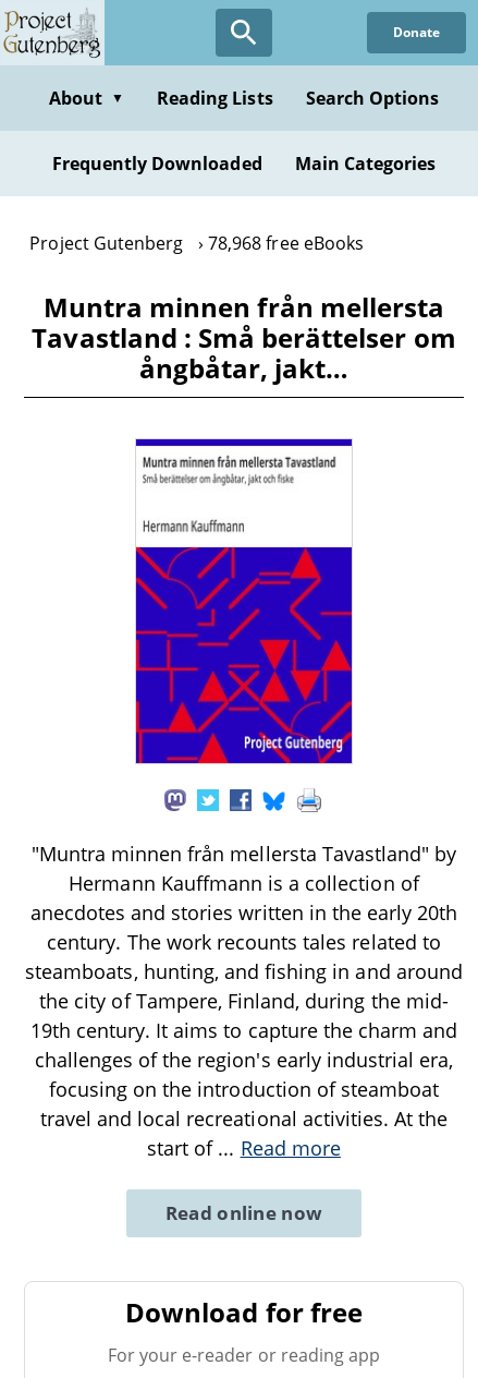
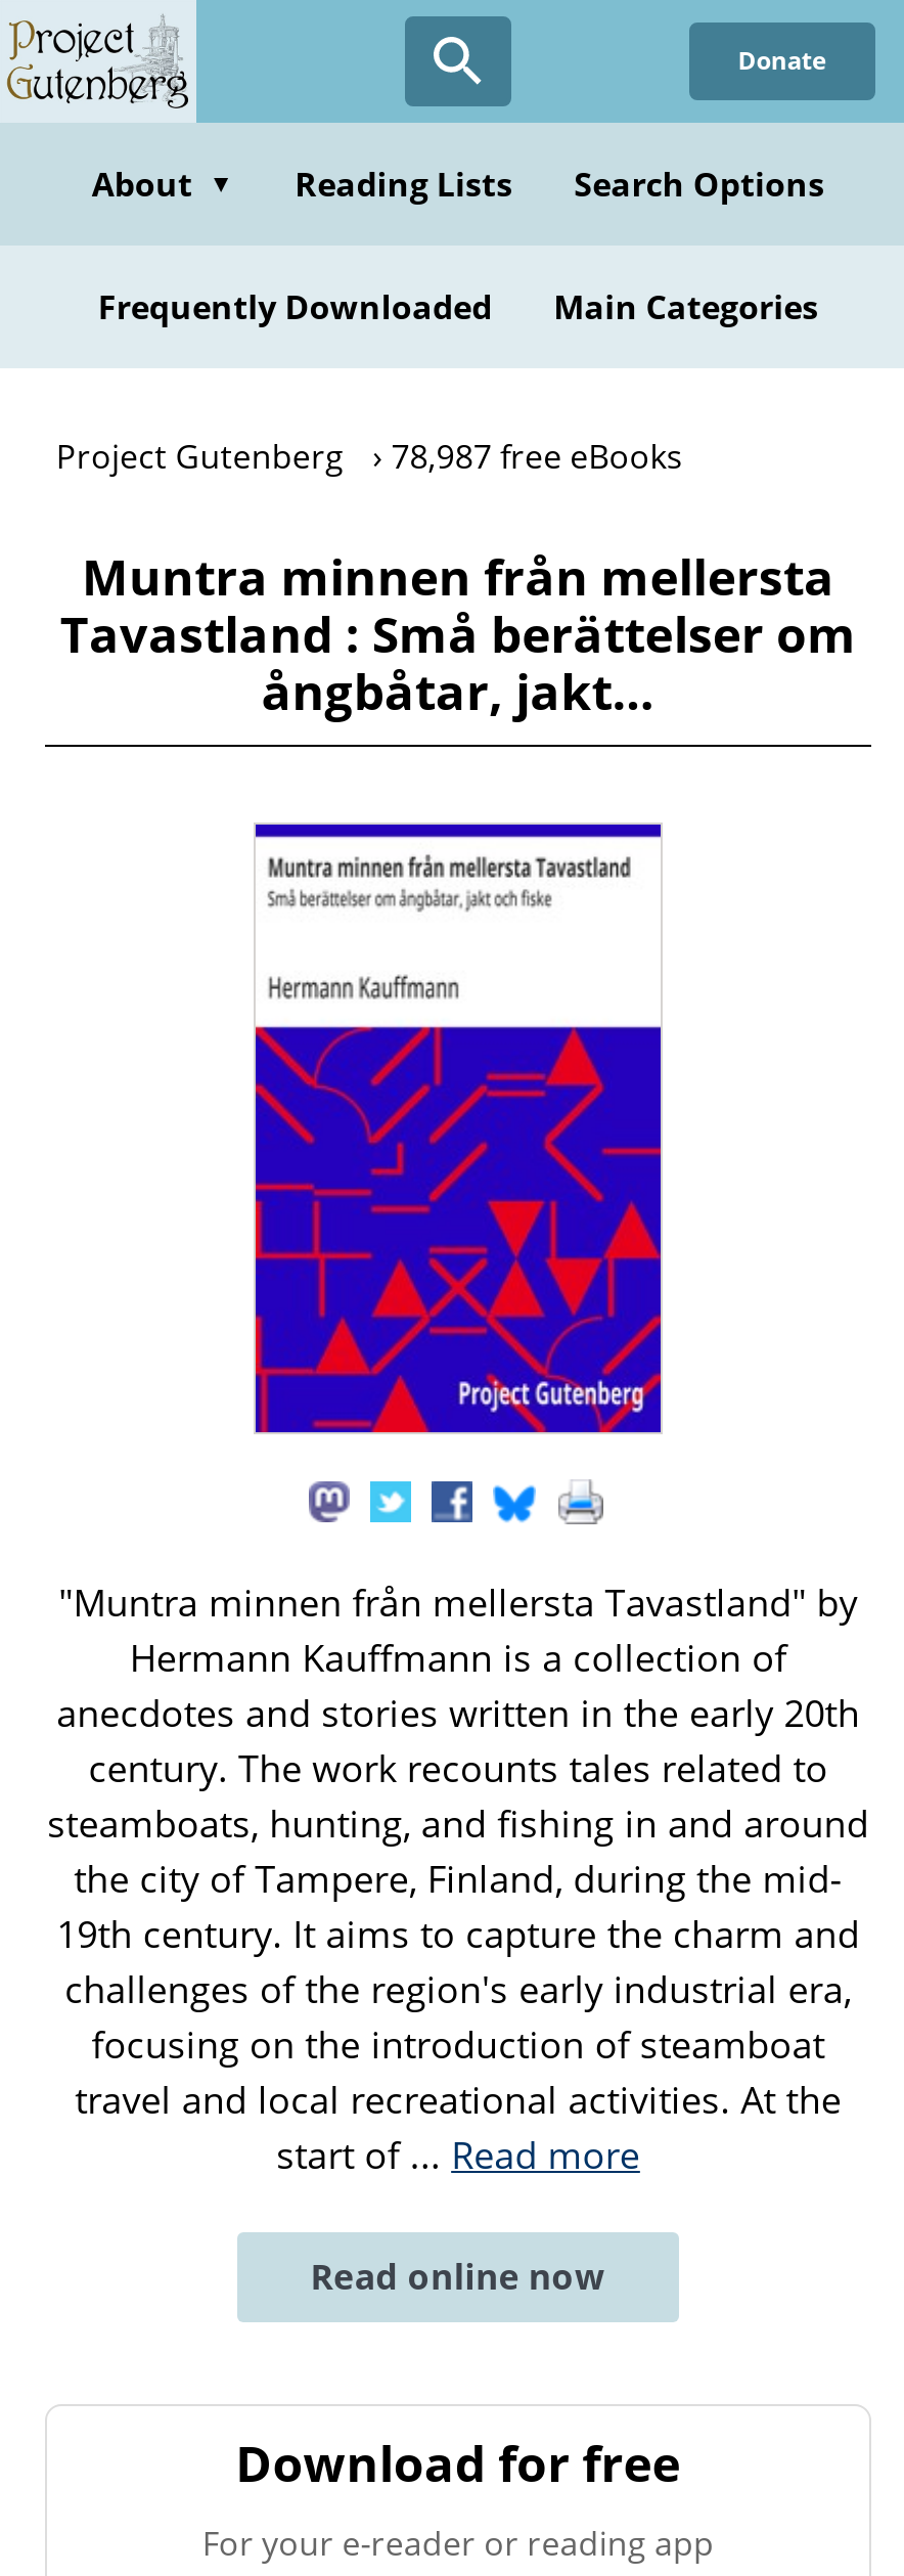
[30,231,364,255] Project Gutenberg 78,968 free eBooks -> [56,434,683,479] Project Gutenberg 78,987 free eBooks

